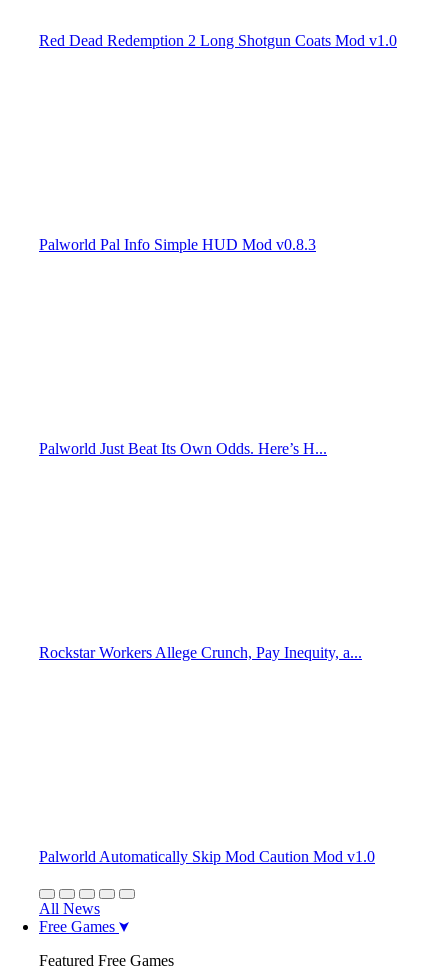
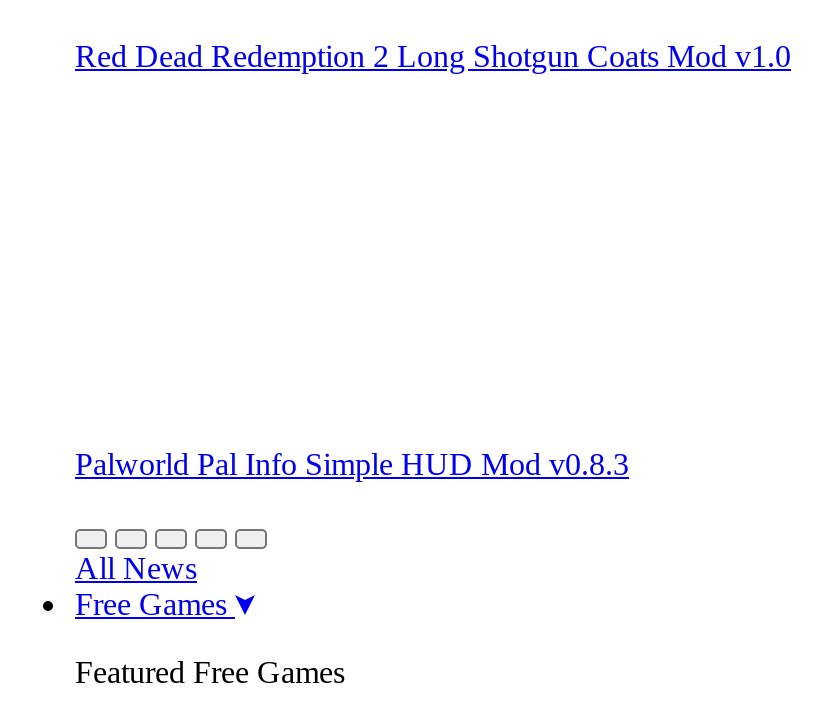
[39,440,327,457] Palworld Just Beat Its Own Odds. Here’s H... -> none
[39,644,362,661] Rockstar Workers Allege Crunch, Pay Inequity, a... -> none
[39,848,375,865] Palworld Automatically Skip Mod Caution Mod v1.0 -> none

